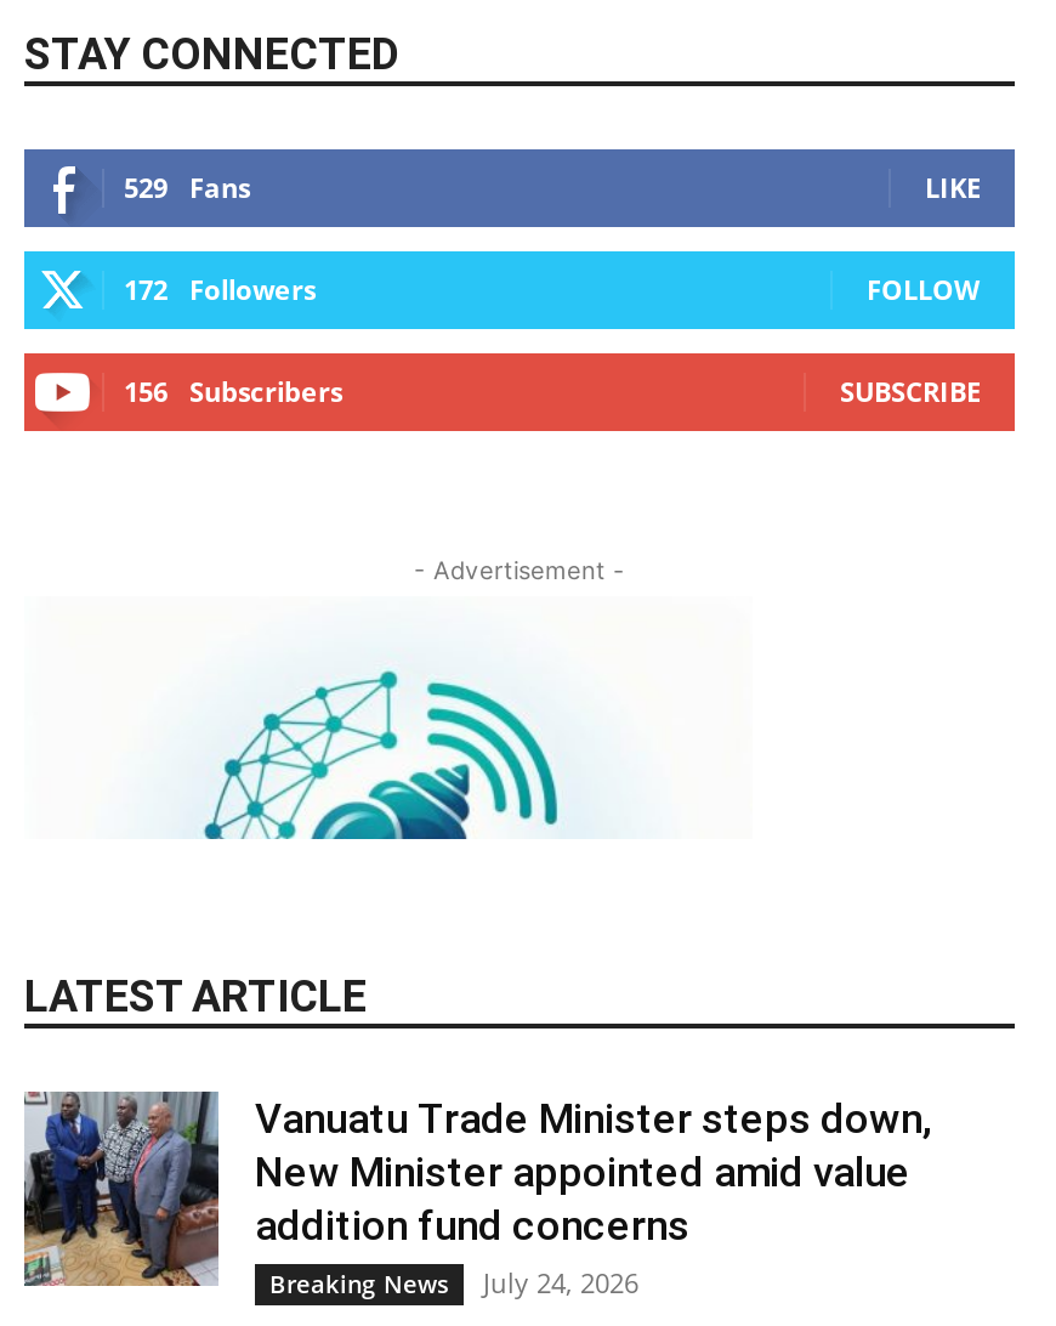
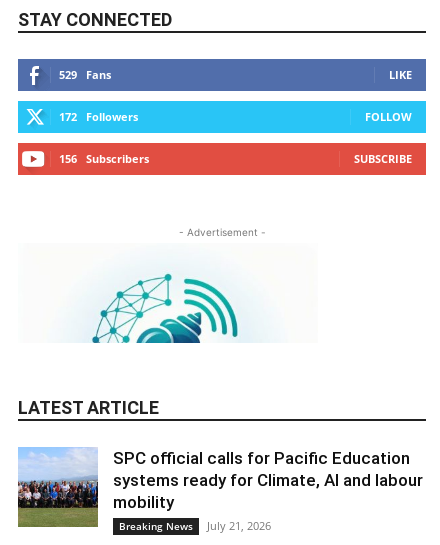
[22,1089,932,1286] [image] | Vanuatu Trade Minister steps down, | New Minister appointed amid value | addition fund concerns -> [17,447,423,528] [image] | SPC official calls for Pacific Education | systems ready for Climate, AI and labour | mobility
[269,1263,638,1299] Breaking News July 24, 2026 -> [119,517,271,532] Breaking News July 21, 2026

